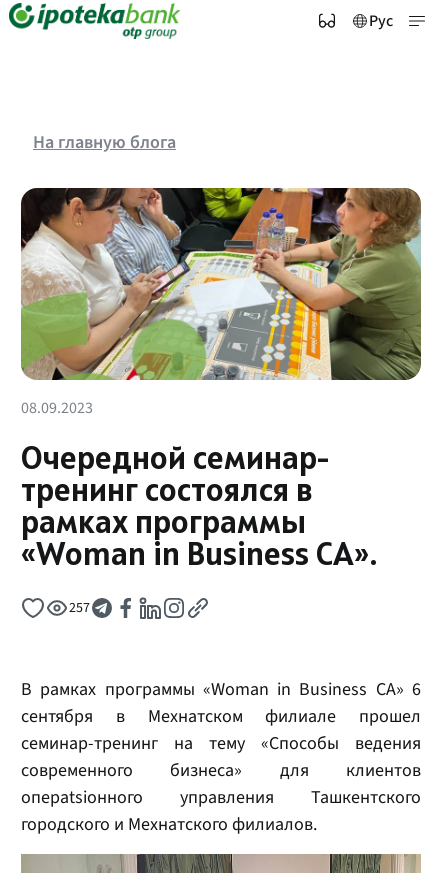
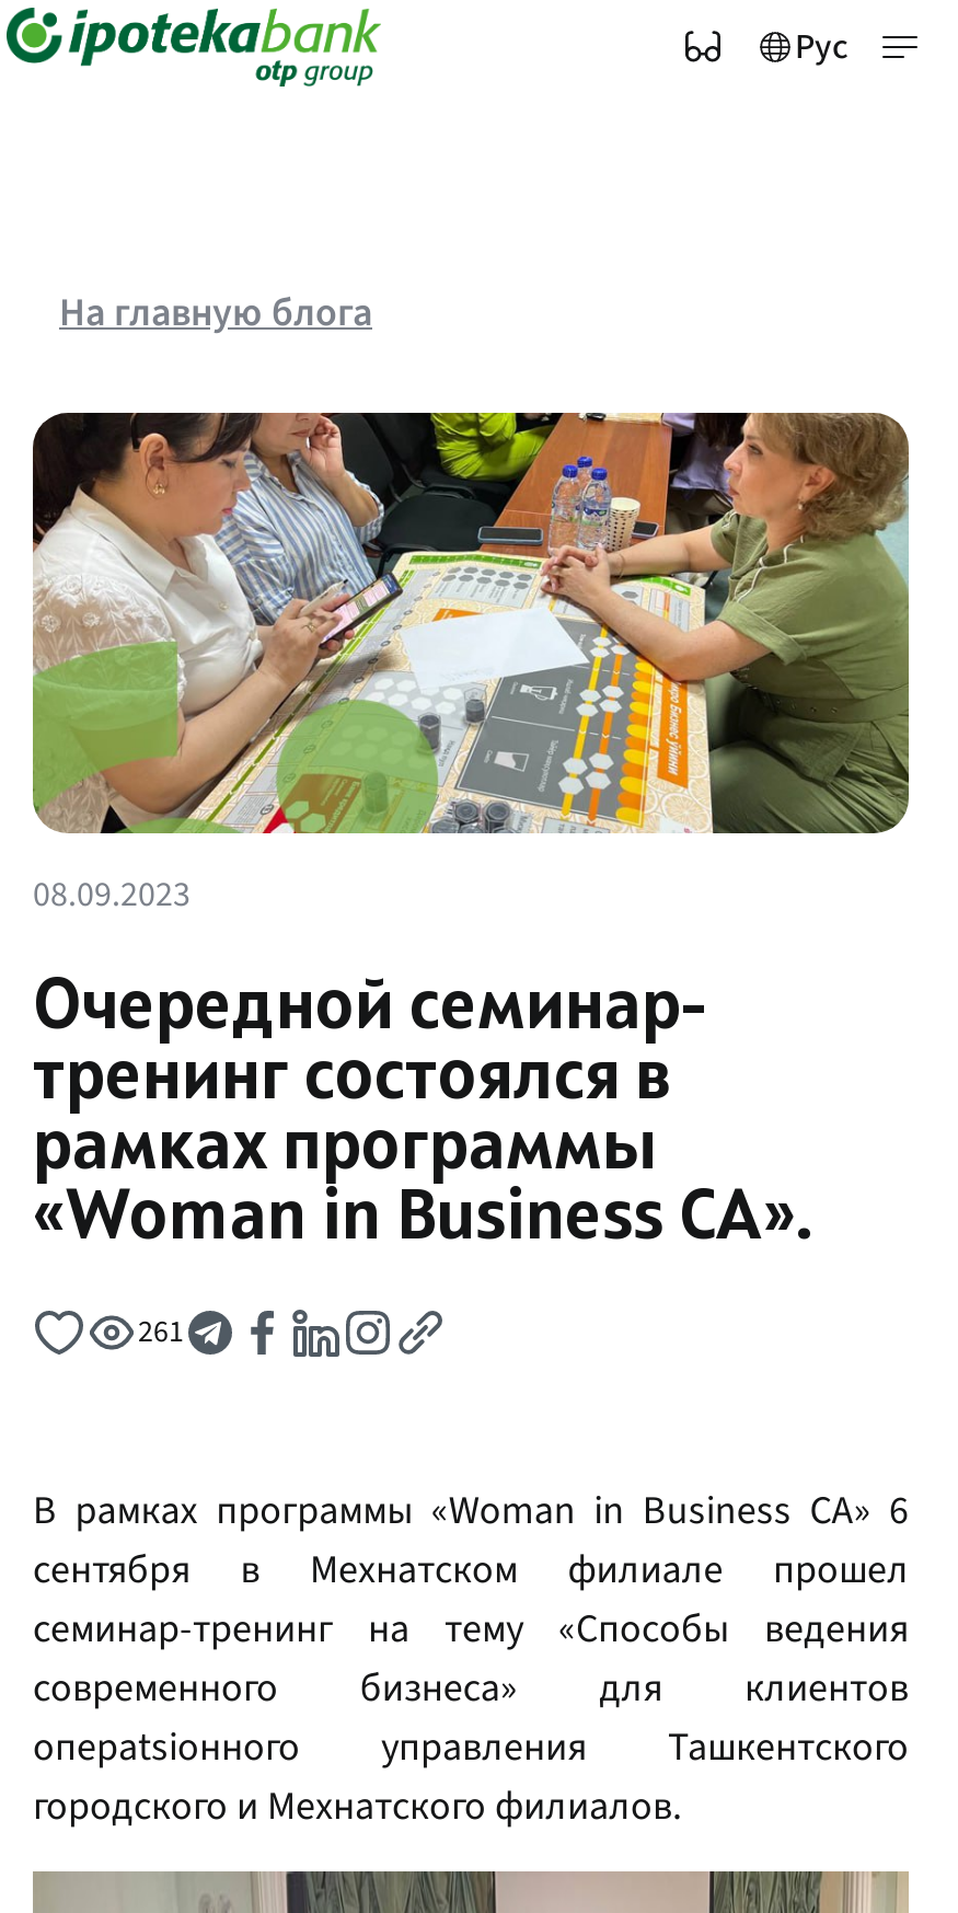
[69,598,90,618] 257 -> [138,1311,184,1355] 261

